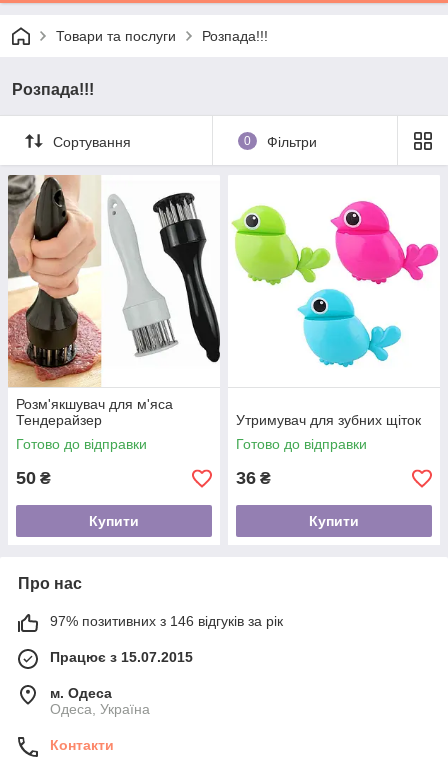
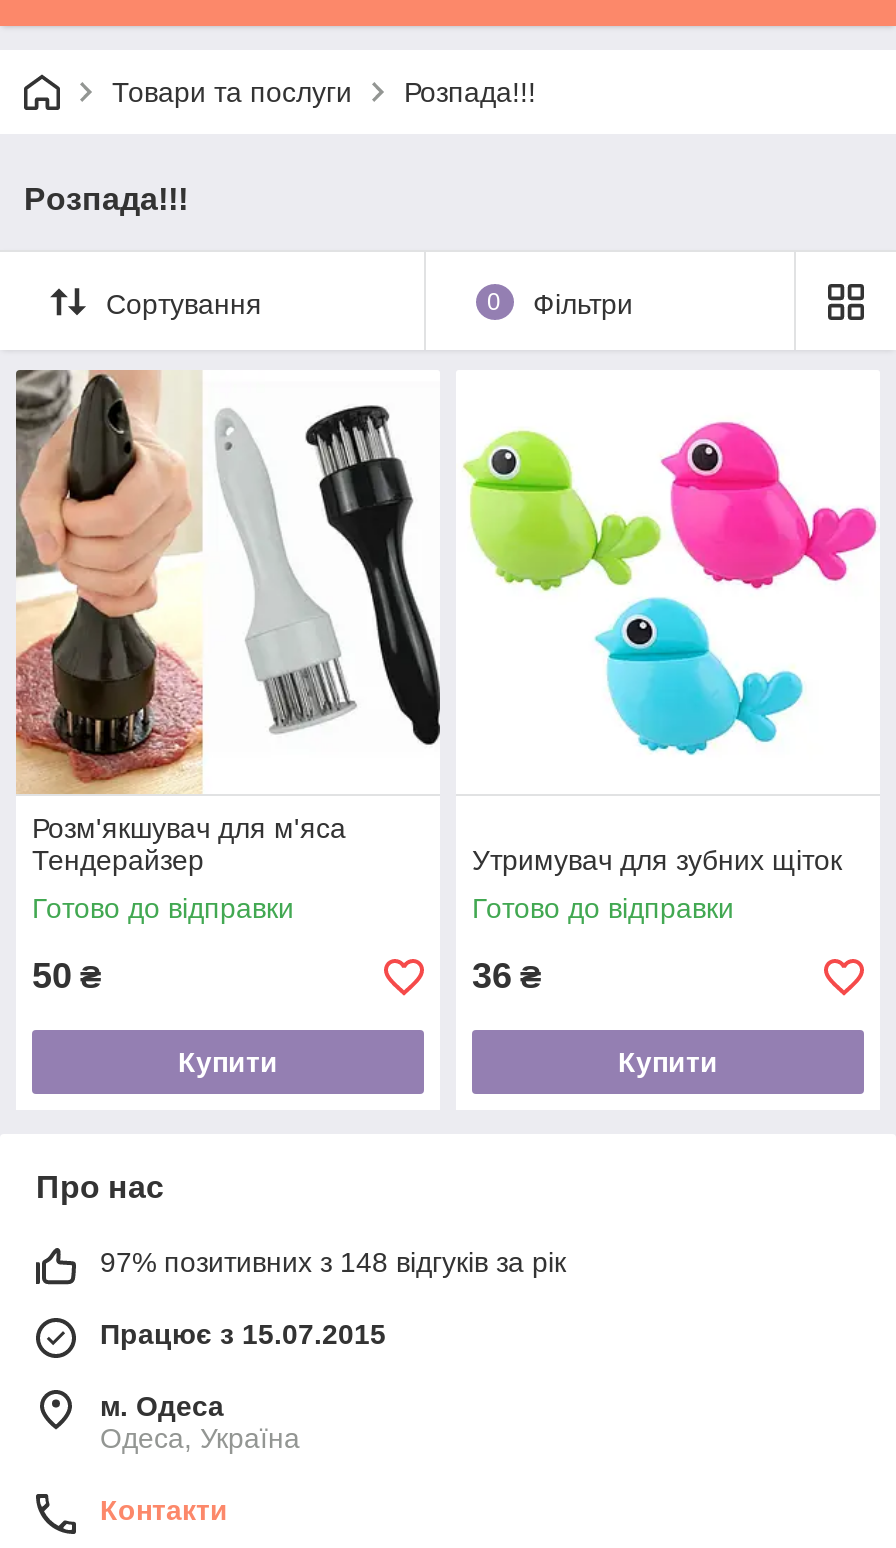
[50,613,283,629] 97% позитивних з 146 відгуків за рік -> [100,1246,566,1278] 97% позитивних з 148 відгуків за рік

